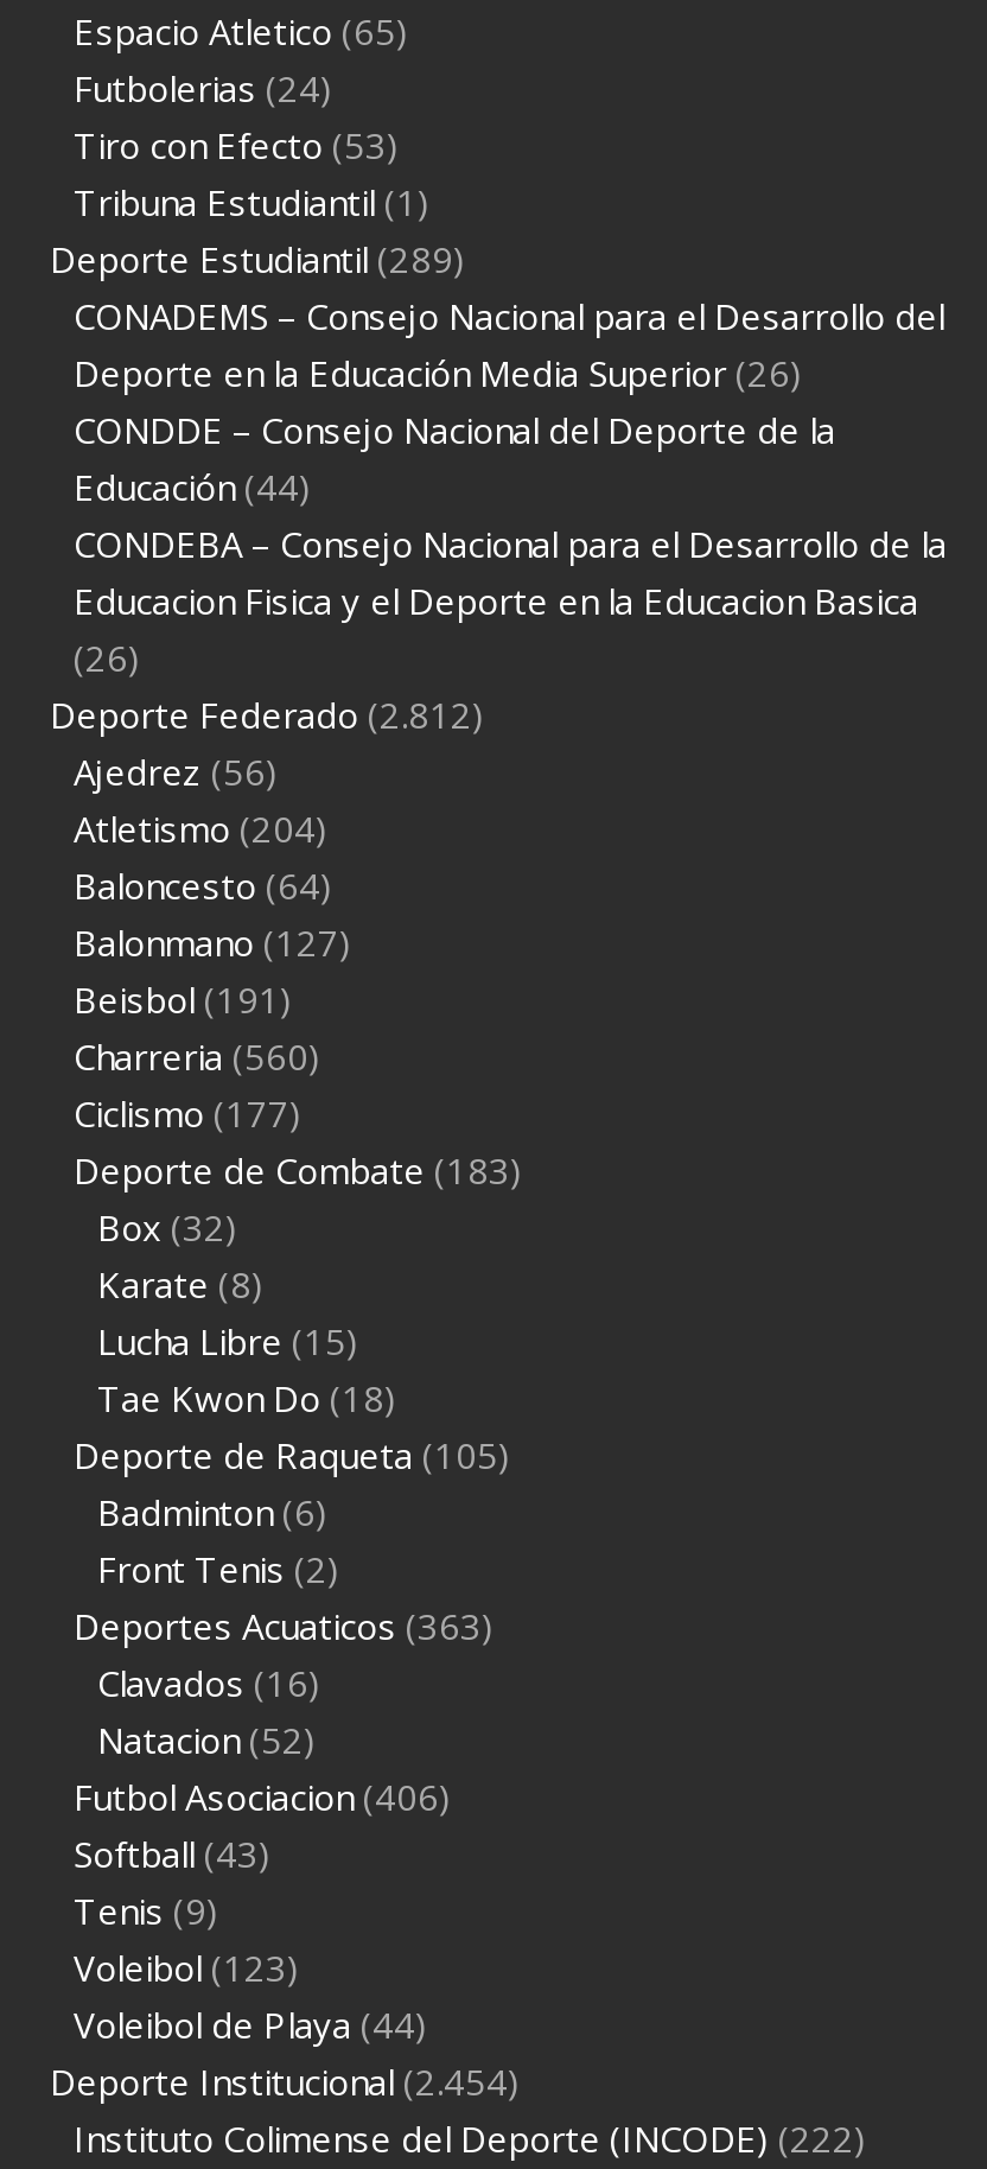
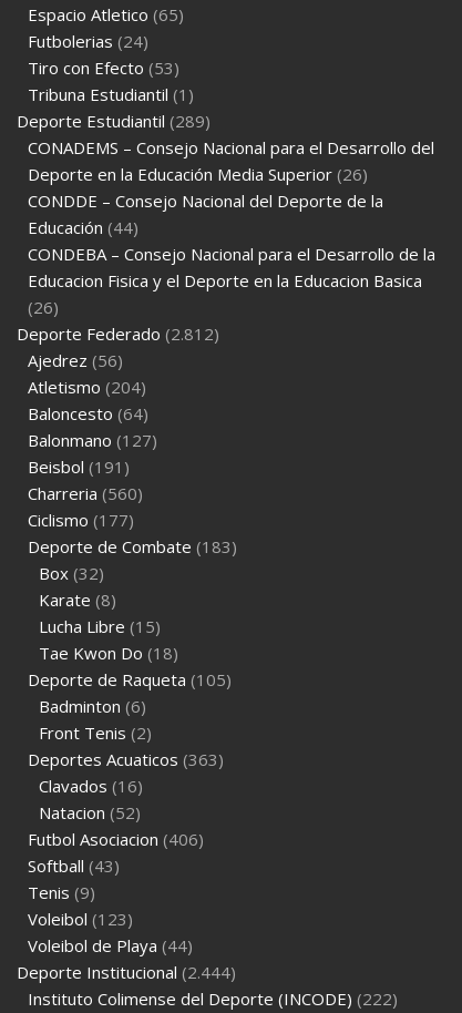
[50,2057,520,2105] Deporte Institucional (2.454) -> [17,961,237,983] Deporte Institucional (2.444)

